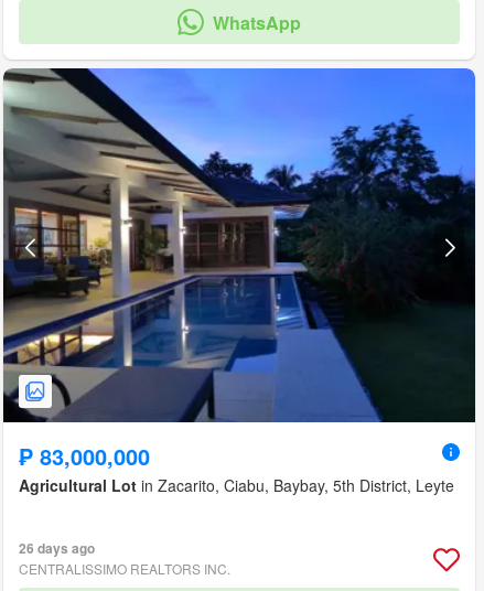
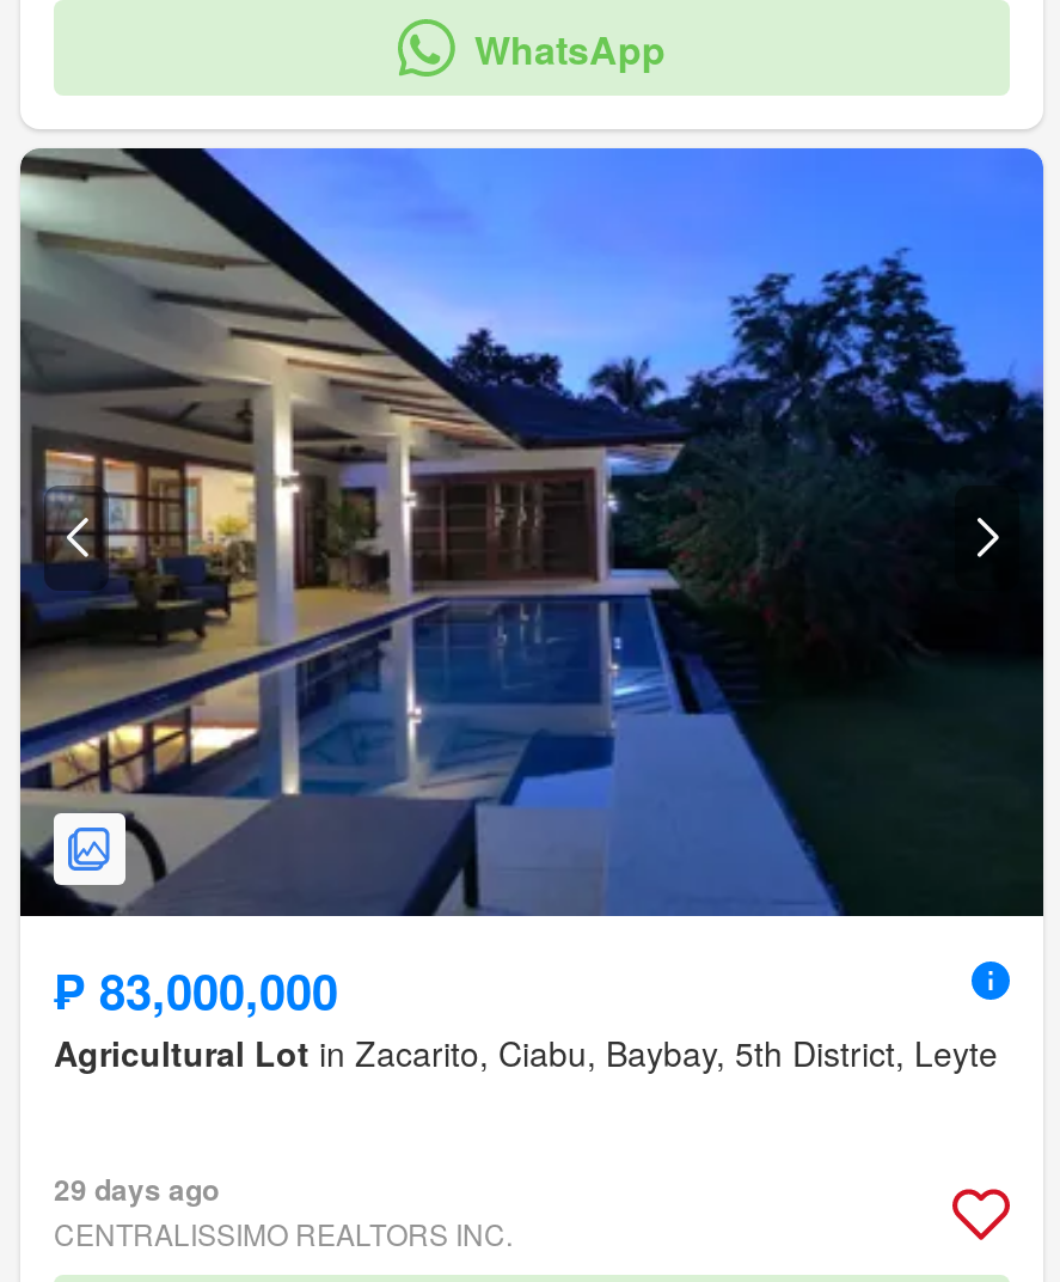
[19,539,95,558] 26 days ago -> [54,1168,219,1211] 29 days ago

